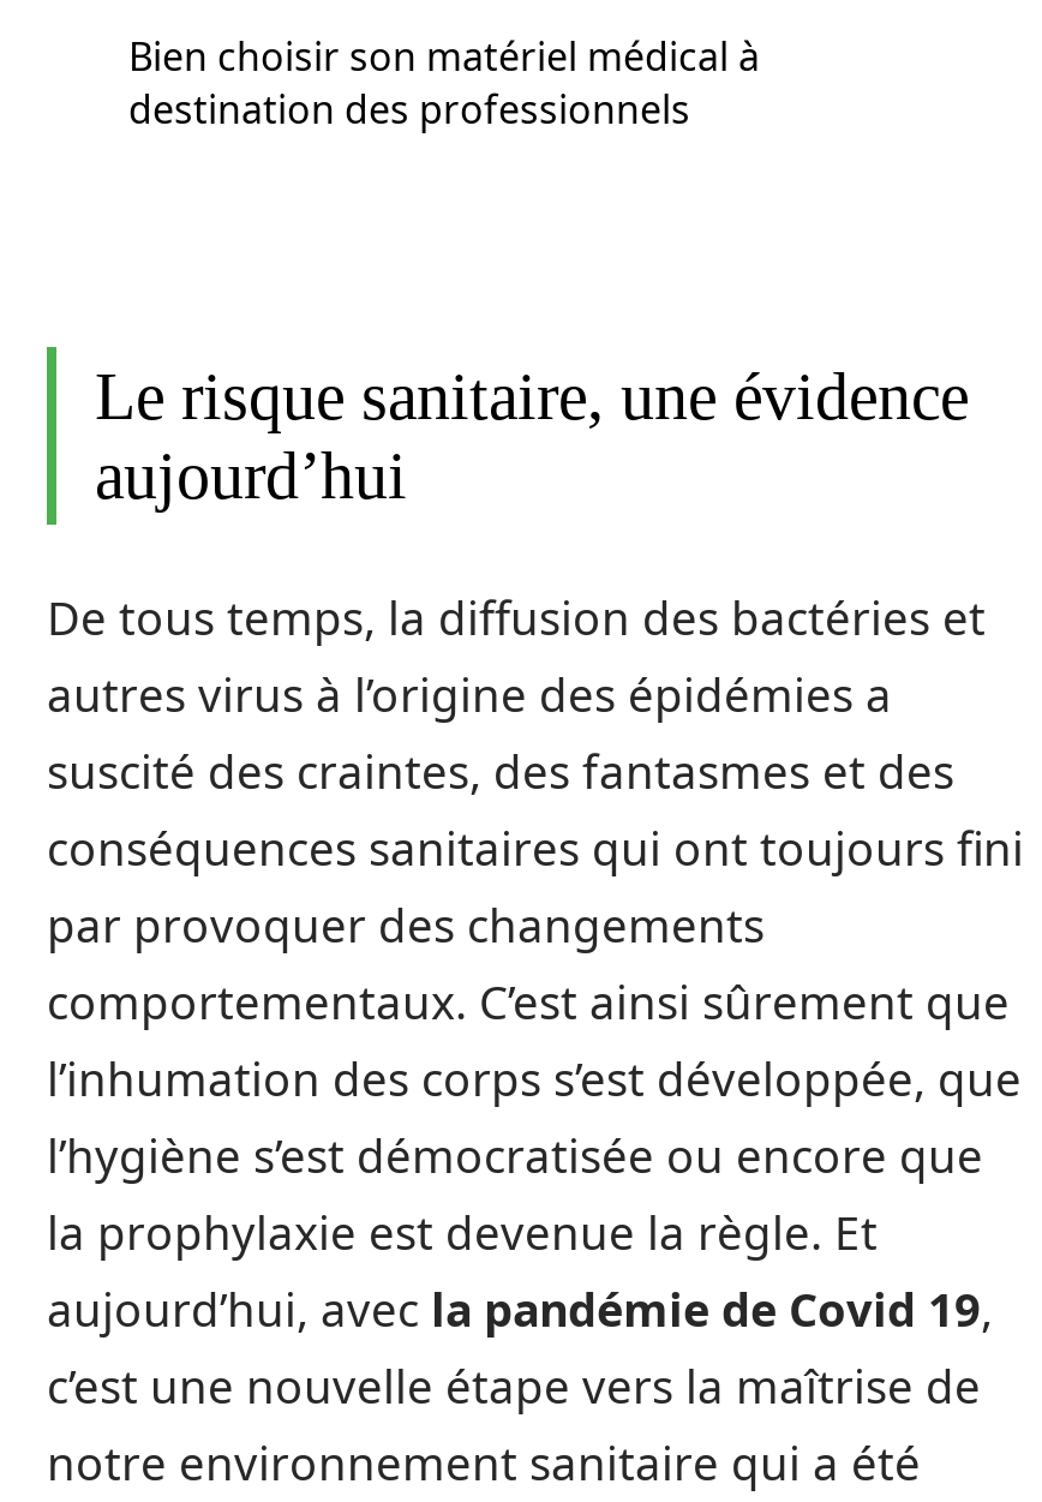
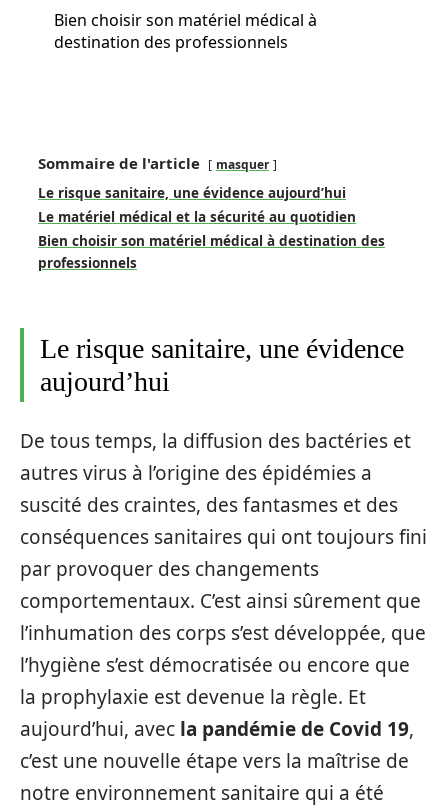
none -> [38,153,385,272] Sommaire de l'article | masquer | Le risque sanitaire, une évidence aujourd’hui | Le matériel médical et la sécurité au quotidien | Bien choisir son matériel médical à destination des | professionnels

